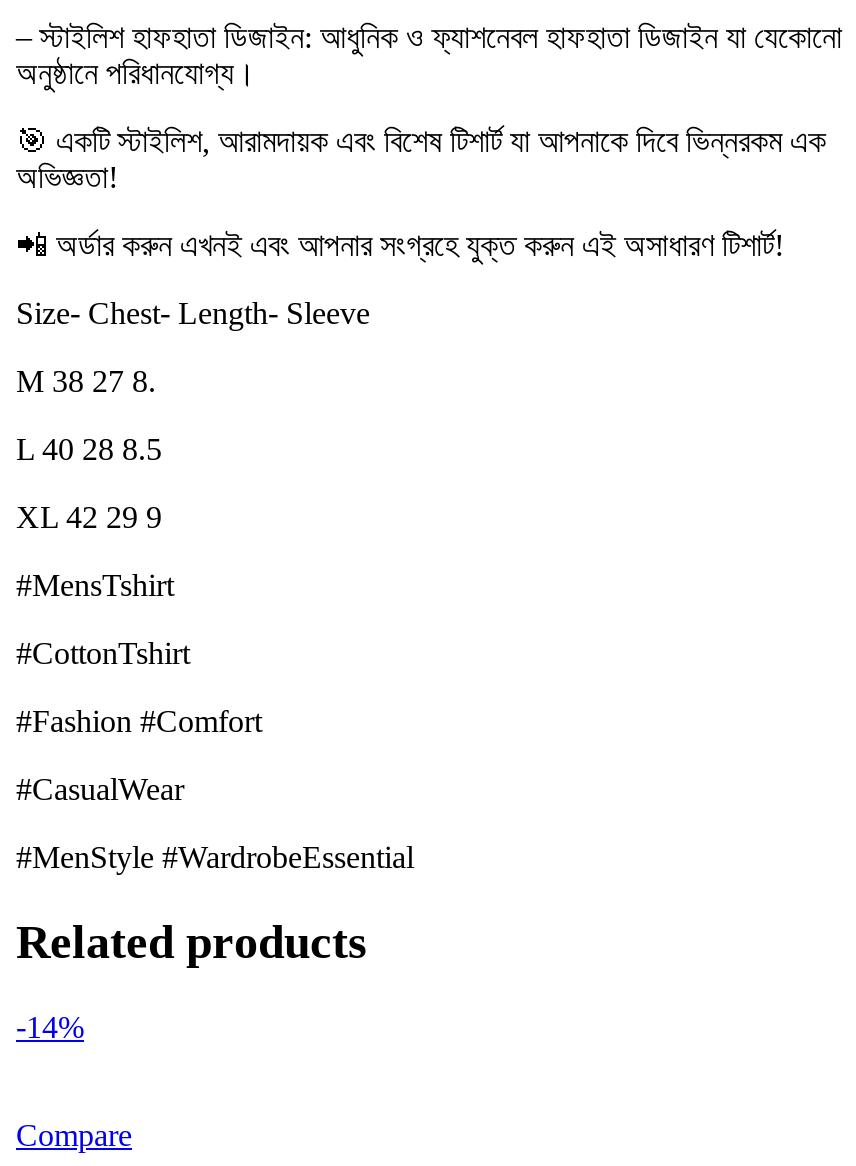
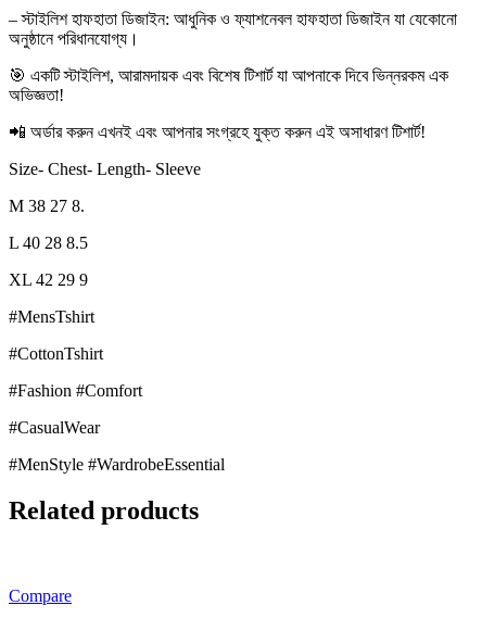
[16,1009,84,1043] -14% -> none

